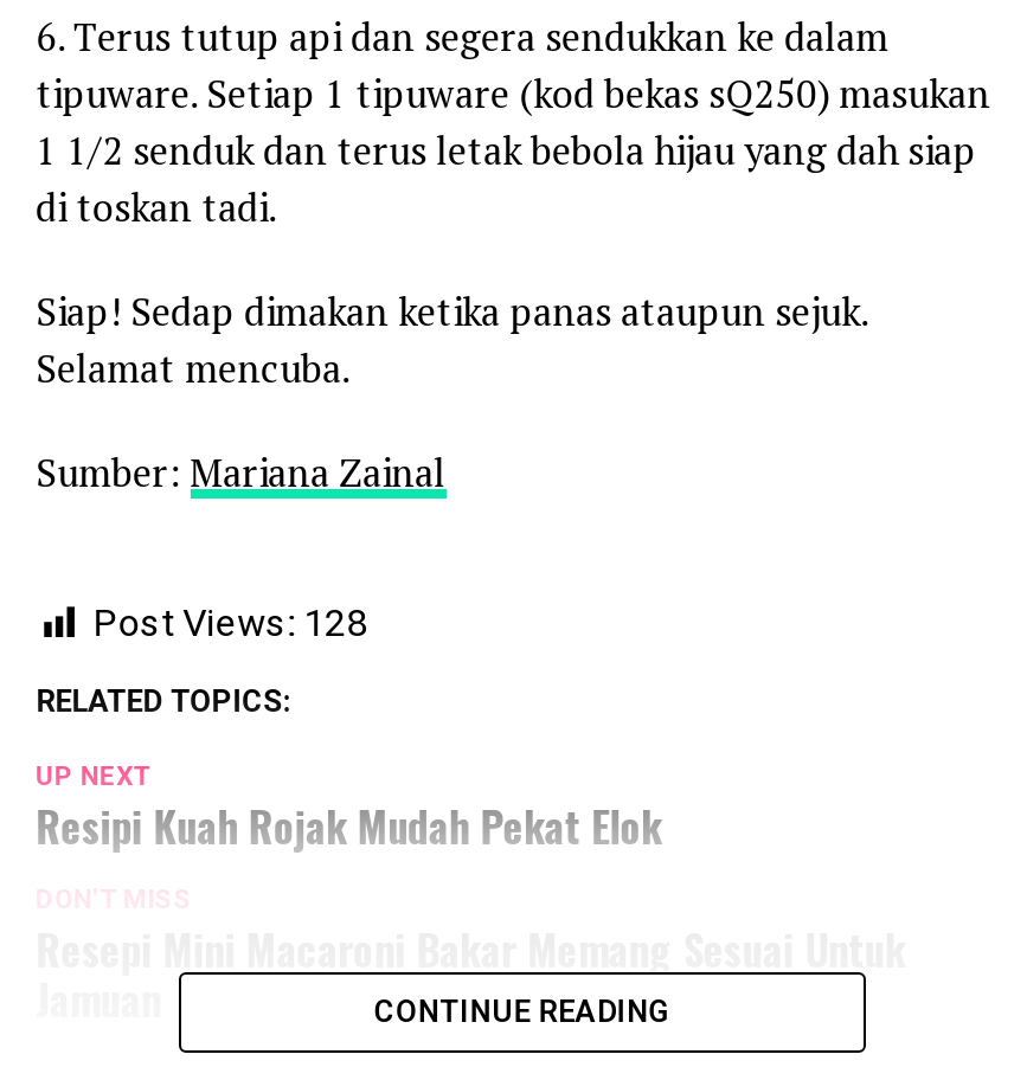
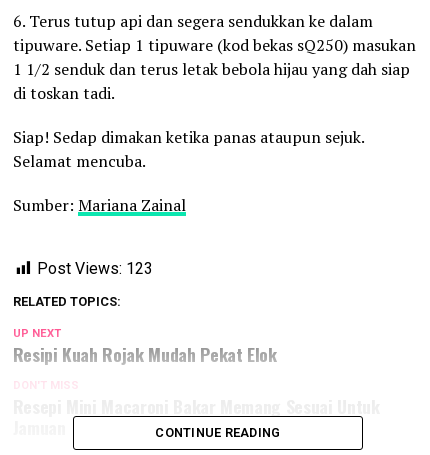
[93,600,368,645] Post Views: 128 -> [37,259,153,278] Post Views: 123

